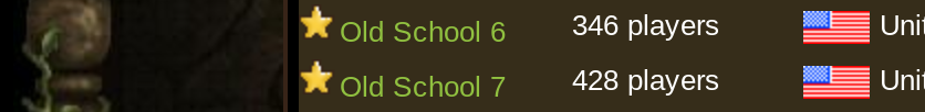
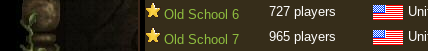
[340,9,720,48] Old School 6 346 players -> [163,4,335,22] Old School 6 727 players
[340,64,720,103] Old School 7 428 players -> [163,29,335,47] Old School 7 965 players

